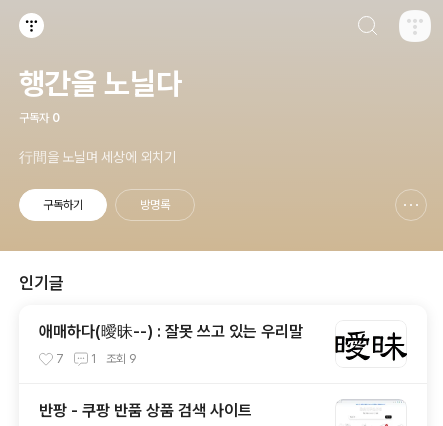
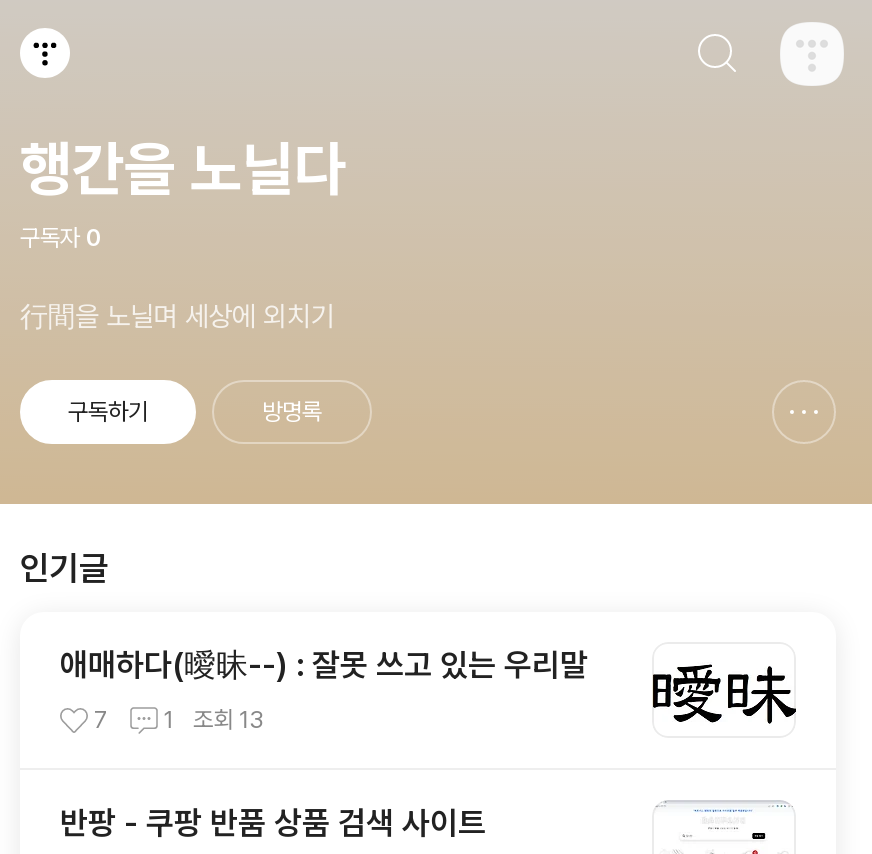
[56,352,137,366] 7 1 조회 9 -> [94,706,265,734] 7 1 조회 13

